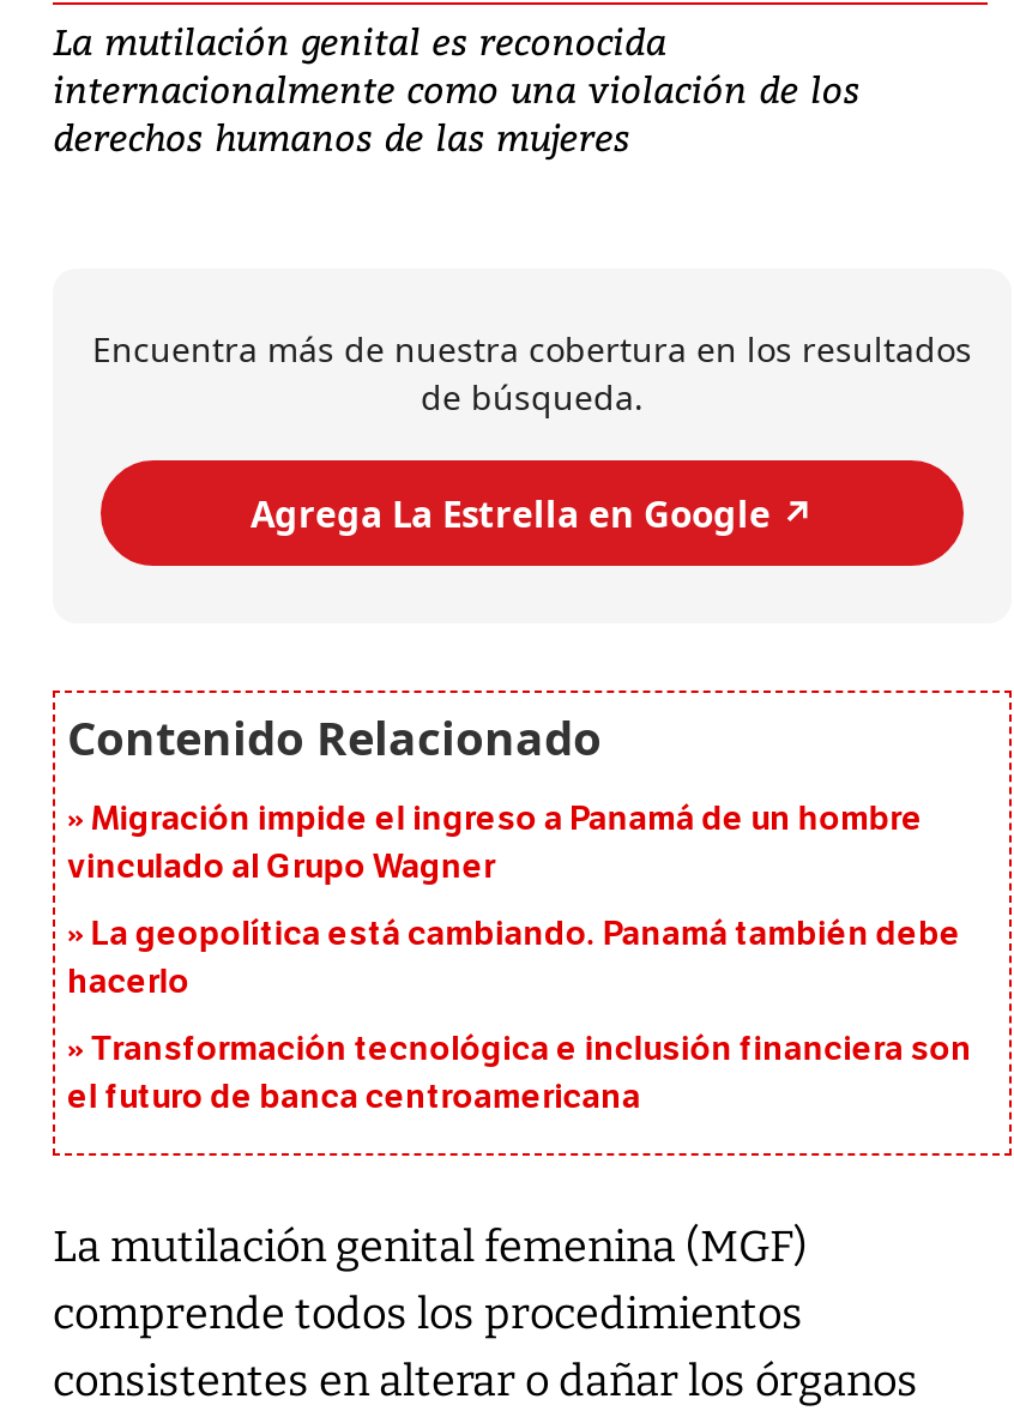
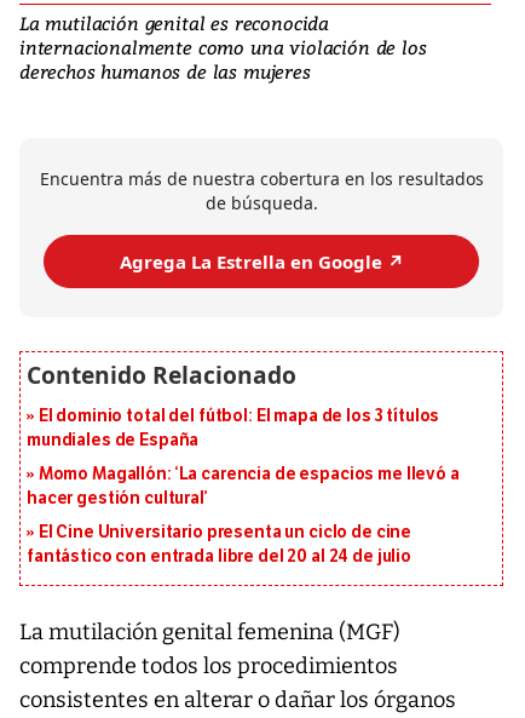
[67,800,923,888] Migración impide el ingreso a Panamá de un hombre | vinculado al Grupo Wagner -> [27,406,439,451] El dominio total del fútbol: El mapa de los 3 títulos | mundiales de España
[67,915,961,1003] La geopolítica está cambiando. Panamá también debe | hacerlo -> [27,464,459,509] Momo Magallón: ‘La carencia de espacios me llevó a | hacer gestión cultural’
[67,1030,972,1118] Transformación tecnológica e inclusión financiera son | el futuro de banca centroamericana -> [27,522,412,567] El Cine Universitario presenta un ciclo de cine | fantástico con entrada libre del 20 al 24 de julio

